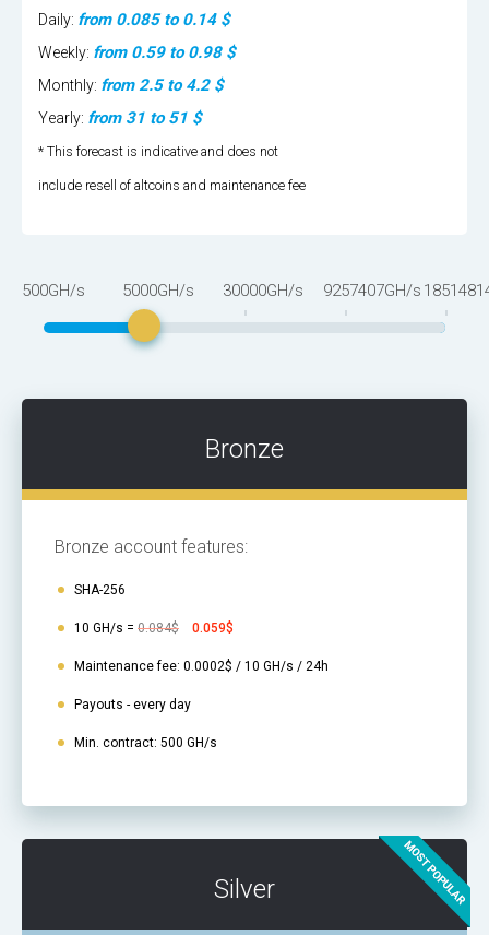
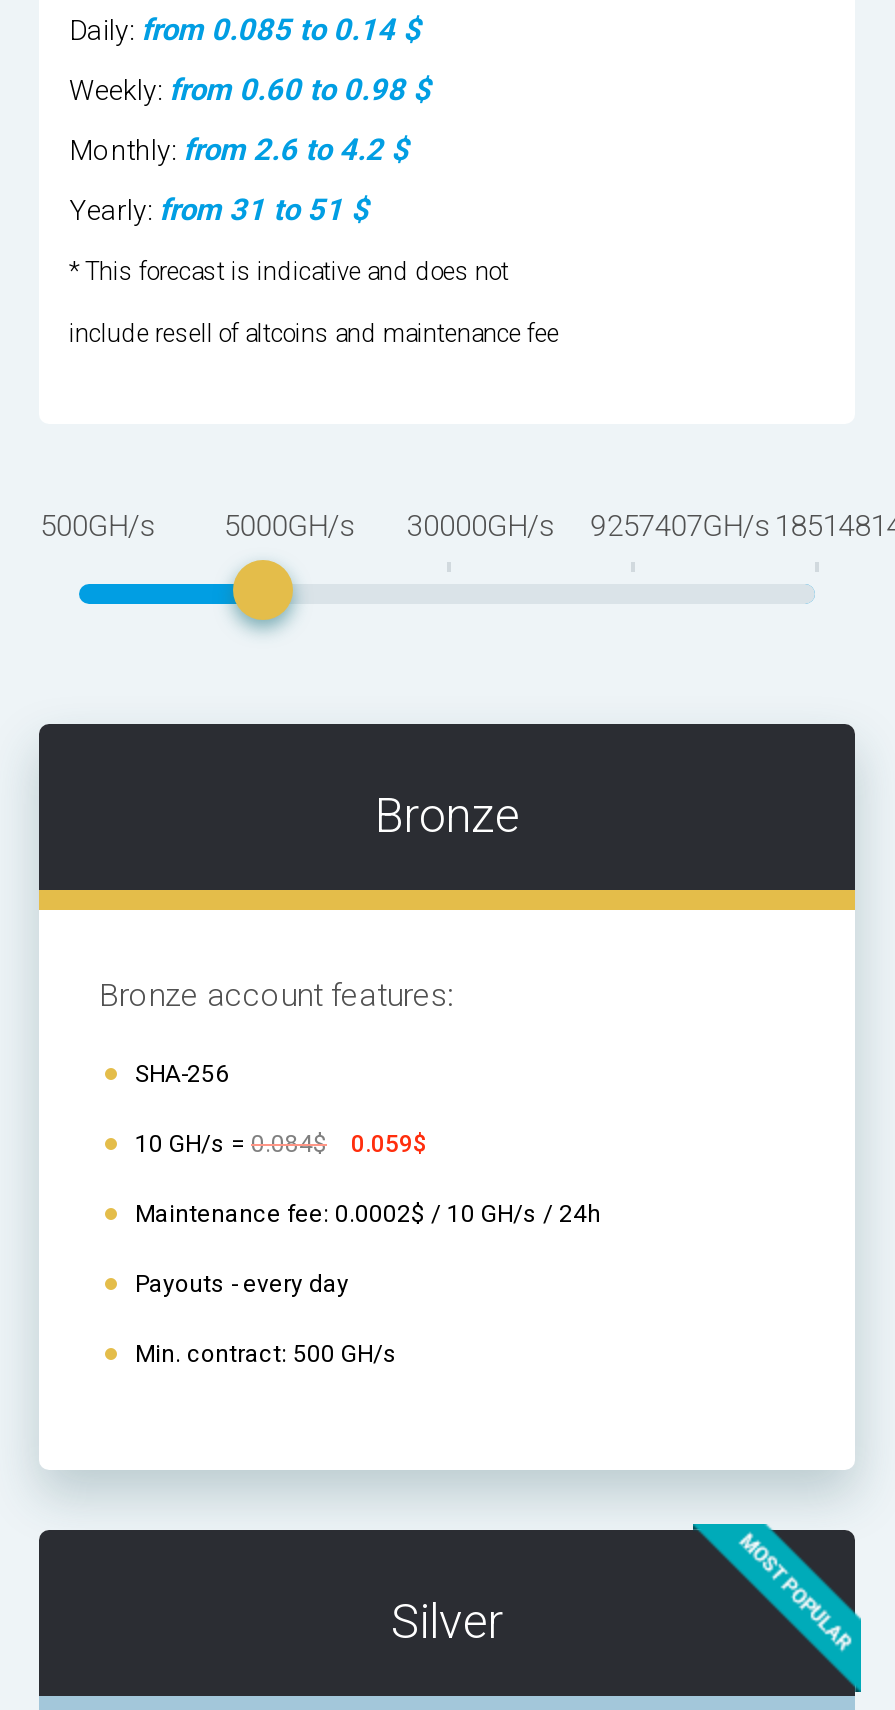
[38,42,236,62] Weekly: from 0.59 to 0.98 $ -> [69,71,431,107] Weekly: from 0.60 to 0.98 $
[38,75,224,94] Monthly: from 2.5 to 4.2 $ -> [69,131,409,167] Monthly: from 2.6 to 4.2 $

